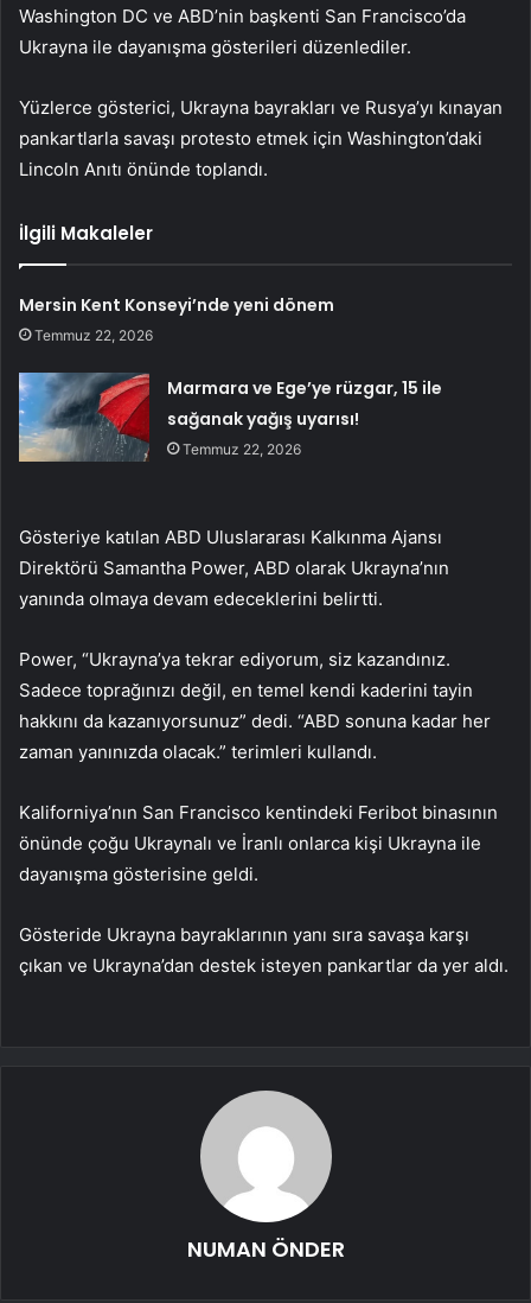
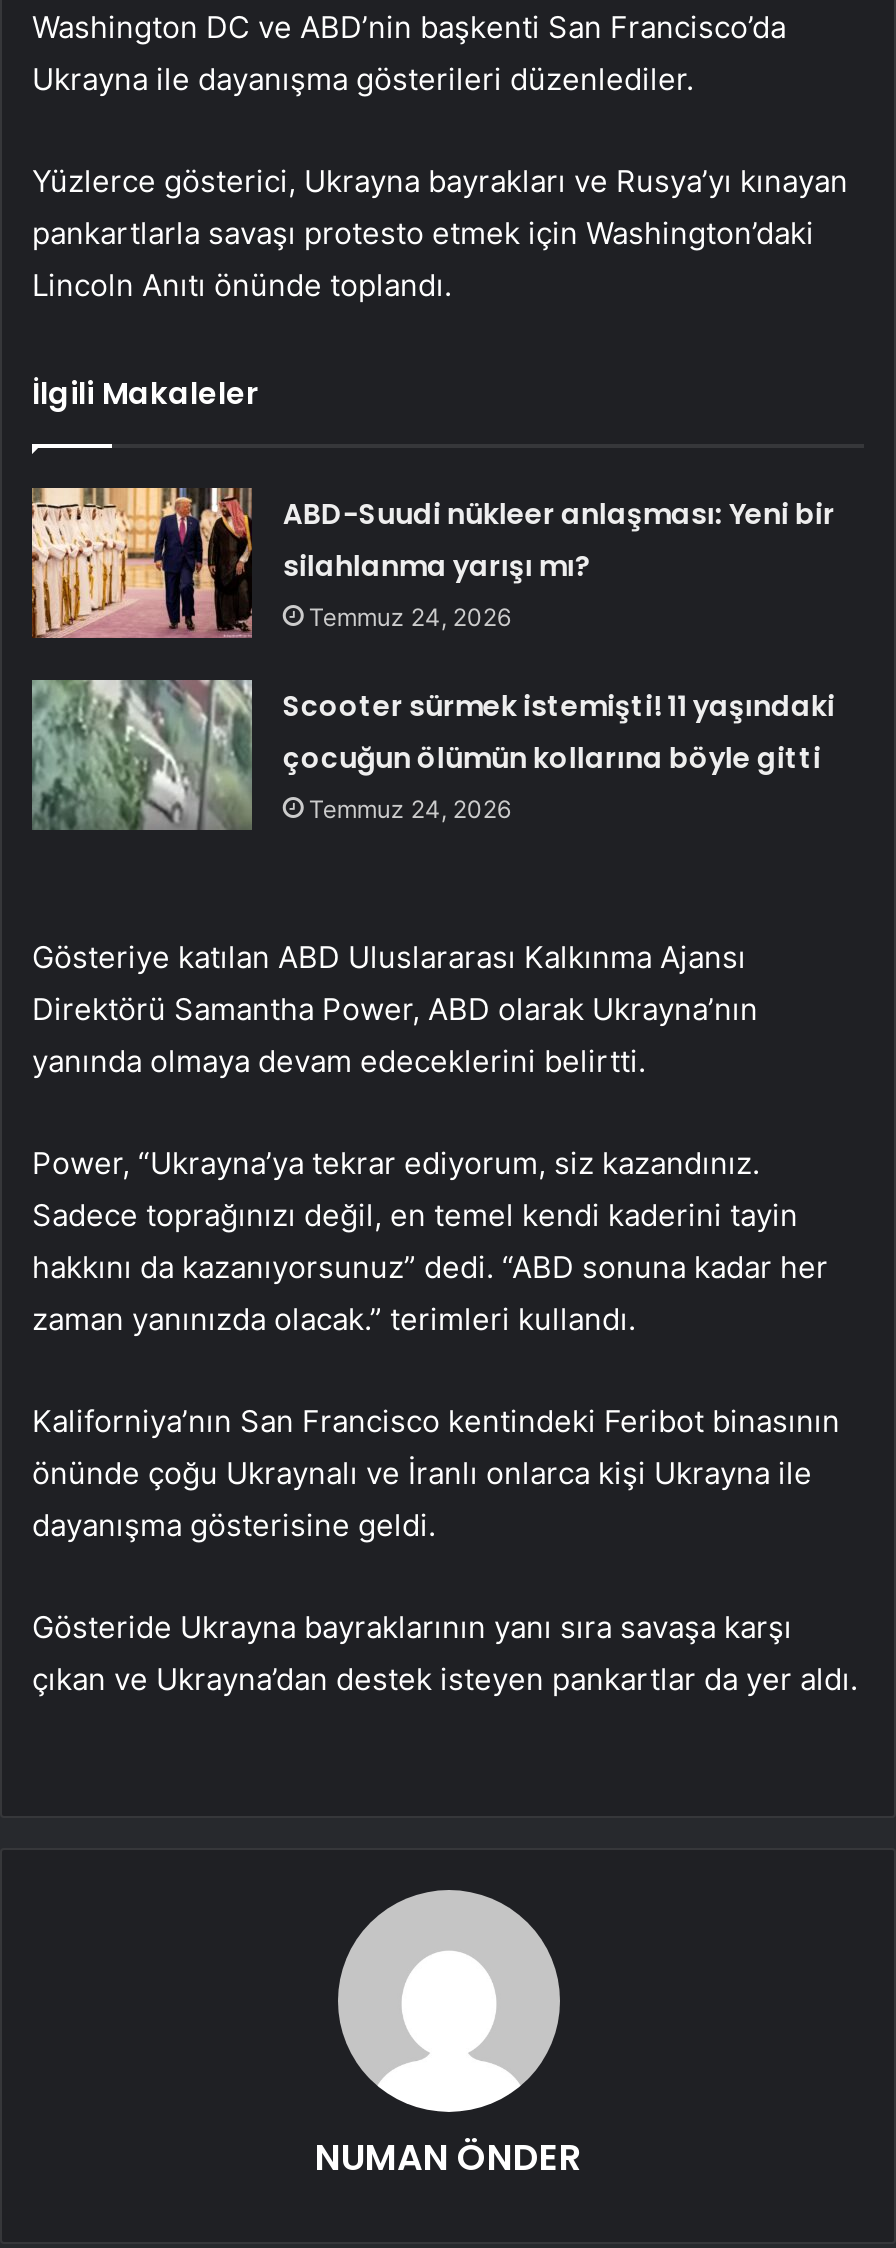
[19,293,335,344] Mersin Kent Konseyi’nde yeni dönem | Temmuz 22, 2026 -> [283,493,835,631] ABD-Suudi nükleer anlaşması: Yeni bir | silahlanma yarışı mı? | Temmuz 24, 2026
[18,371,442,463] [image] | Marmara ve Ege’ye rüzgar, 15 ile | sağanak yağış uyarısı! | Temmuz 22, 2026 -> [32,678,835,830] [image] | Scooter sürmek istemişti! 11 yaşındaki | çocuğun ölümün kollarına böyle gitti | Temmuz 24, 2026

